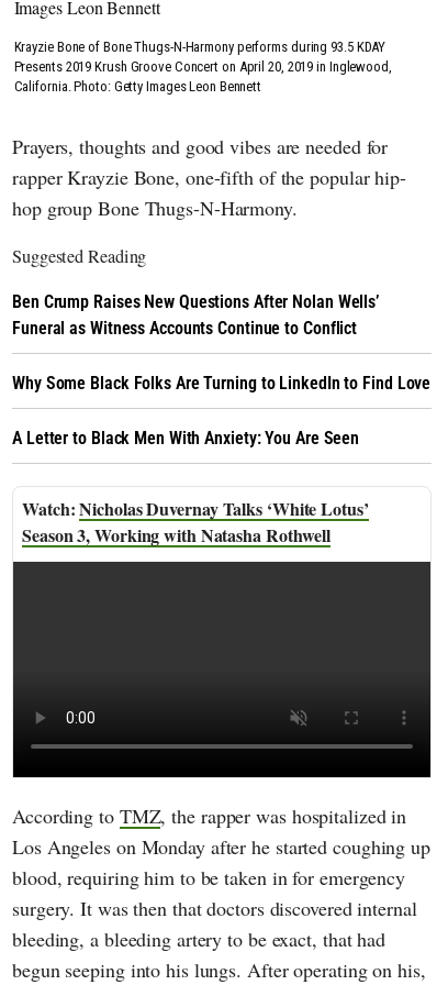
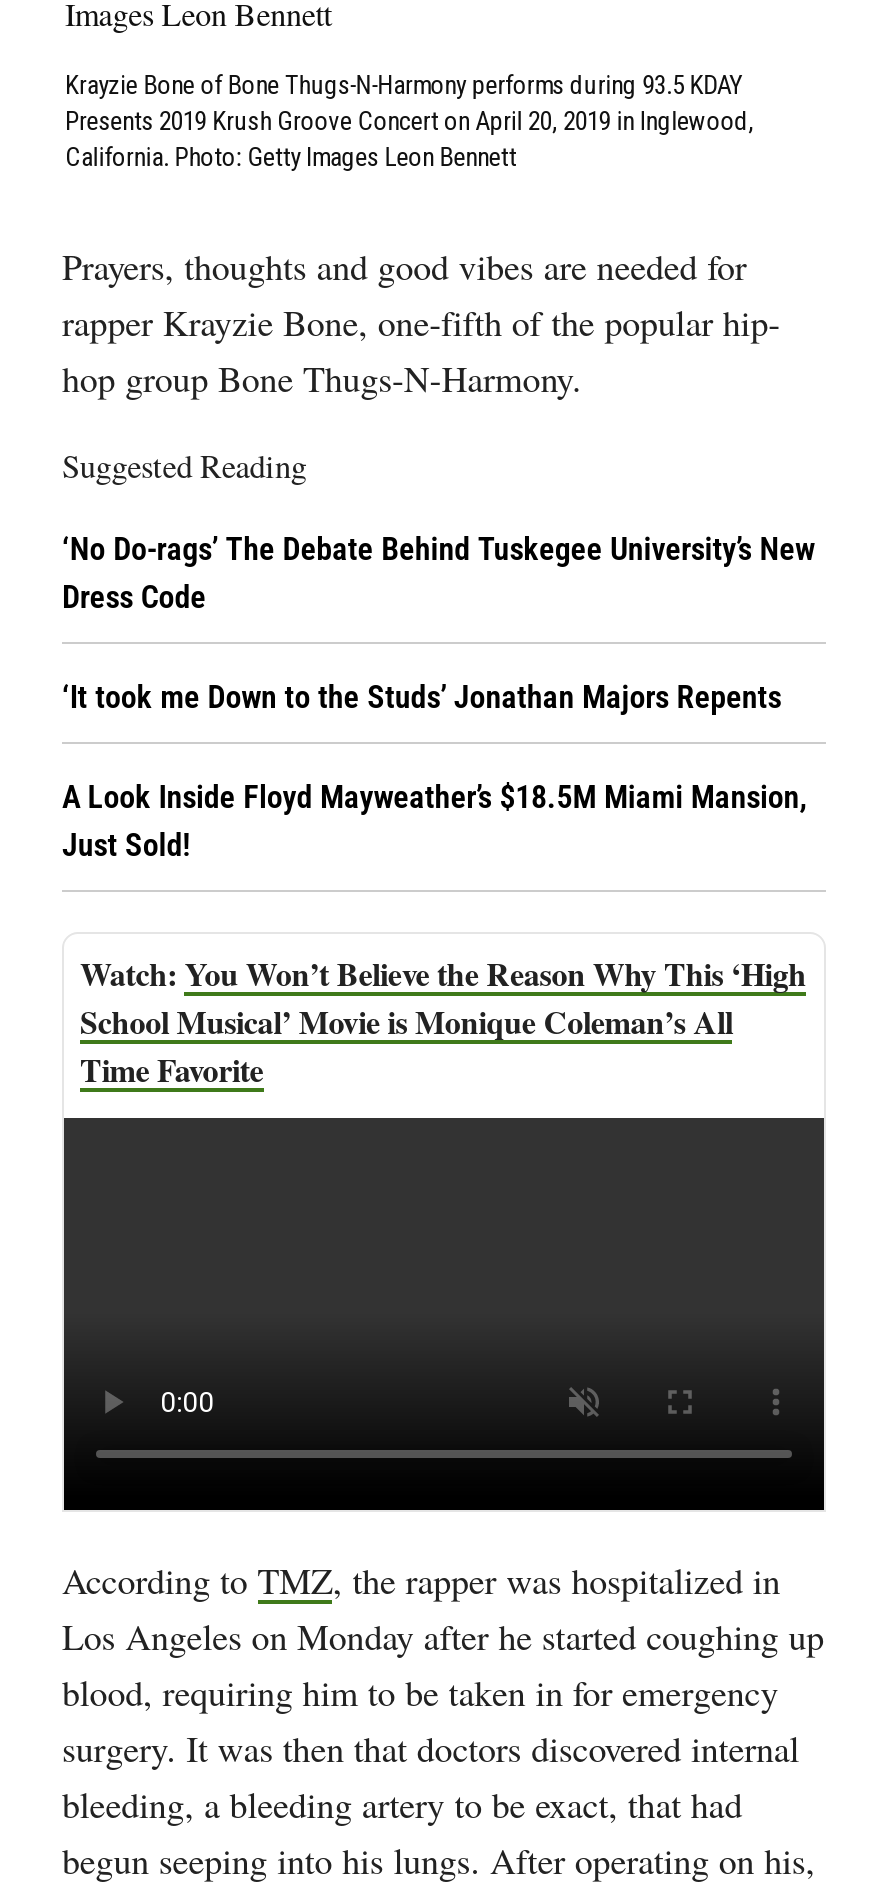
[12,292,379,339] Ben Crump Raises New Questions After Nolan Wells’ | Funeral as Witness Accounts Continue to Conflict -> [62,530,815,616] ‘No Do-rags’ The Debate Behind Tuskegee University’s New | Dress Code
[12,373,431,394] Why Some Black Folks Are Turning to LinkedIn to Find Love -> [62,678,781,716] ‘It took me Down to the Studs’ Jonathan Majors Repents
[12,428,359,449] A Letter to Black Men With Anxiety: You Are Seen -> [62,778,807,864] A Look Inside Floyd Mayweather’s $18.5M Miami Mansion, | Just Sold!
[22,496,369,548] Nicholas Duvernay Talks ‘White Lotus’ | Season 3, Working with Natasha Rothwell -> [80,950,806,1092] You Won’t Believe the Reason Why This ‘High | School Musical’ Movie is Monique Coleman’s All | Time Favorite

